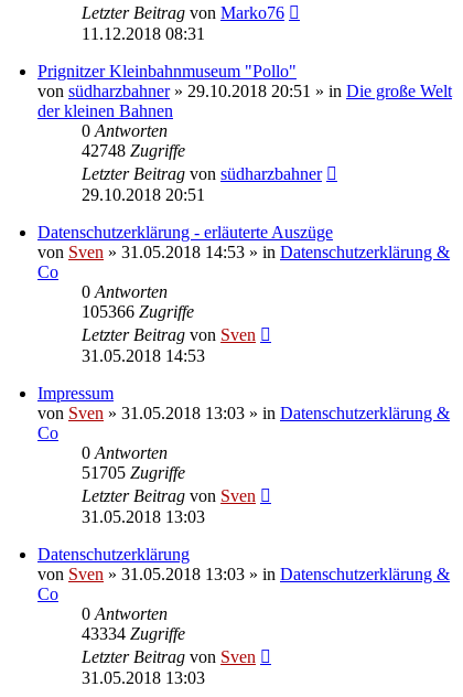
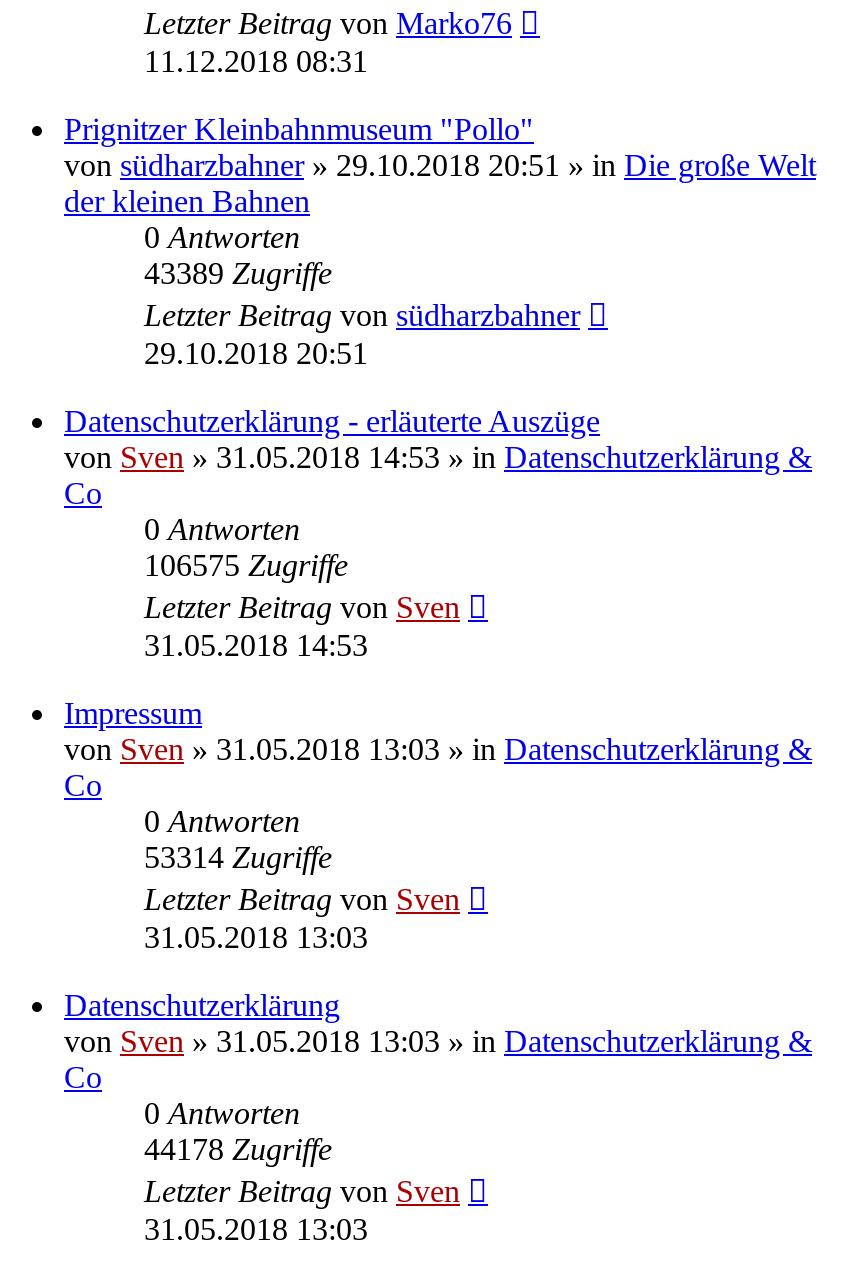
[82,141,185,160] 42748 Zugriffe -> [144,256,332,290] 43389 Zugriffe
[82,302,194,321] 105366 Zugriffe -> [144,548,348,582] 106575 Zugriffe
[82,463,185,482] 51705 Zugriffe -> [144,840,332,874] 53314 Zugriffe
[82,624,185,643] 43334 Zugriffe -> [144,1132,332,1166] 44178 Zugriffe

